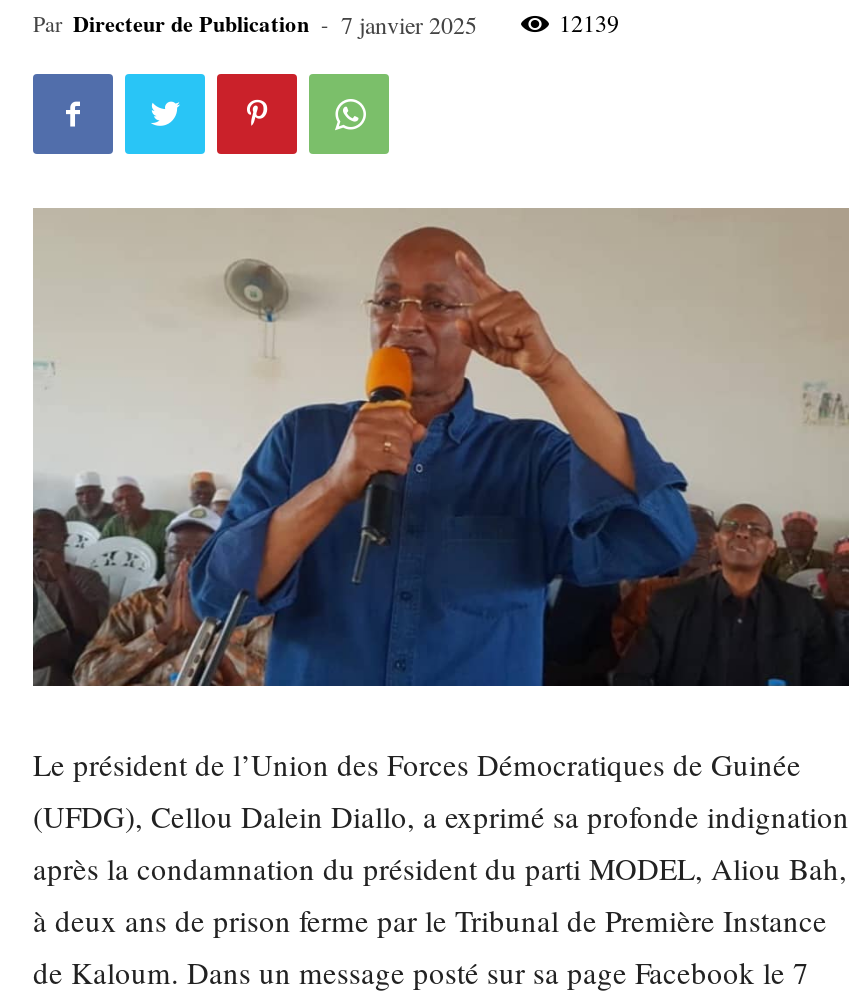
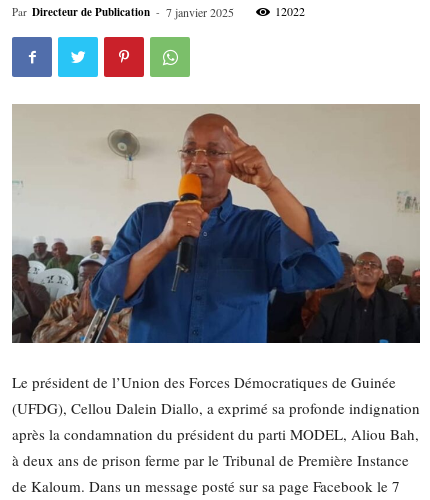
[559,6,619,38] 12139 -> [275,3,305,19] 12022

